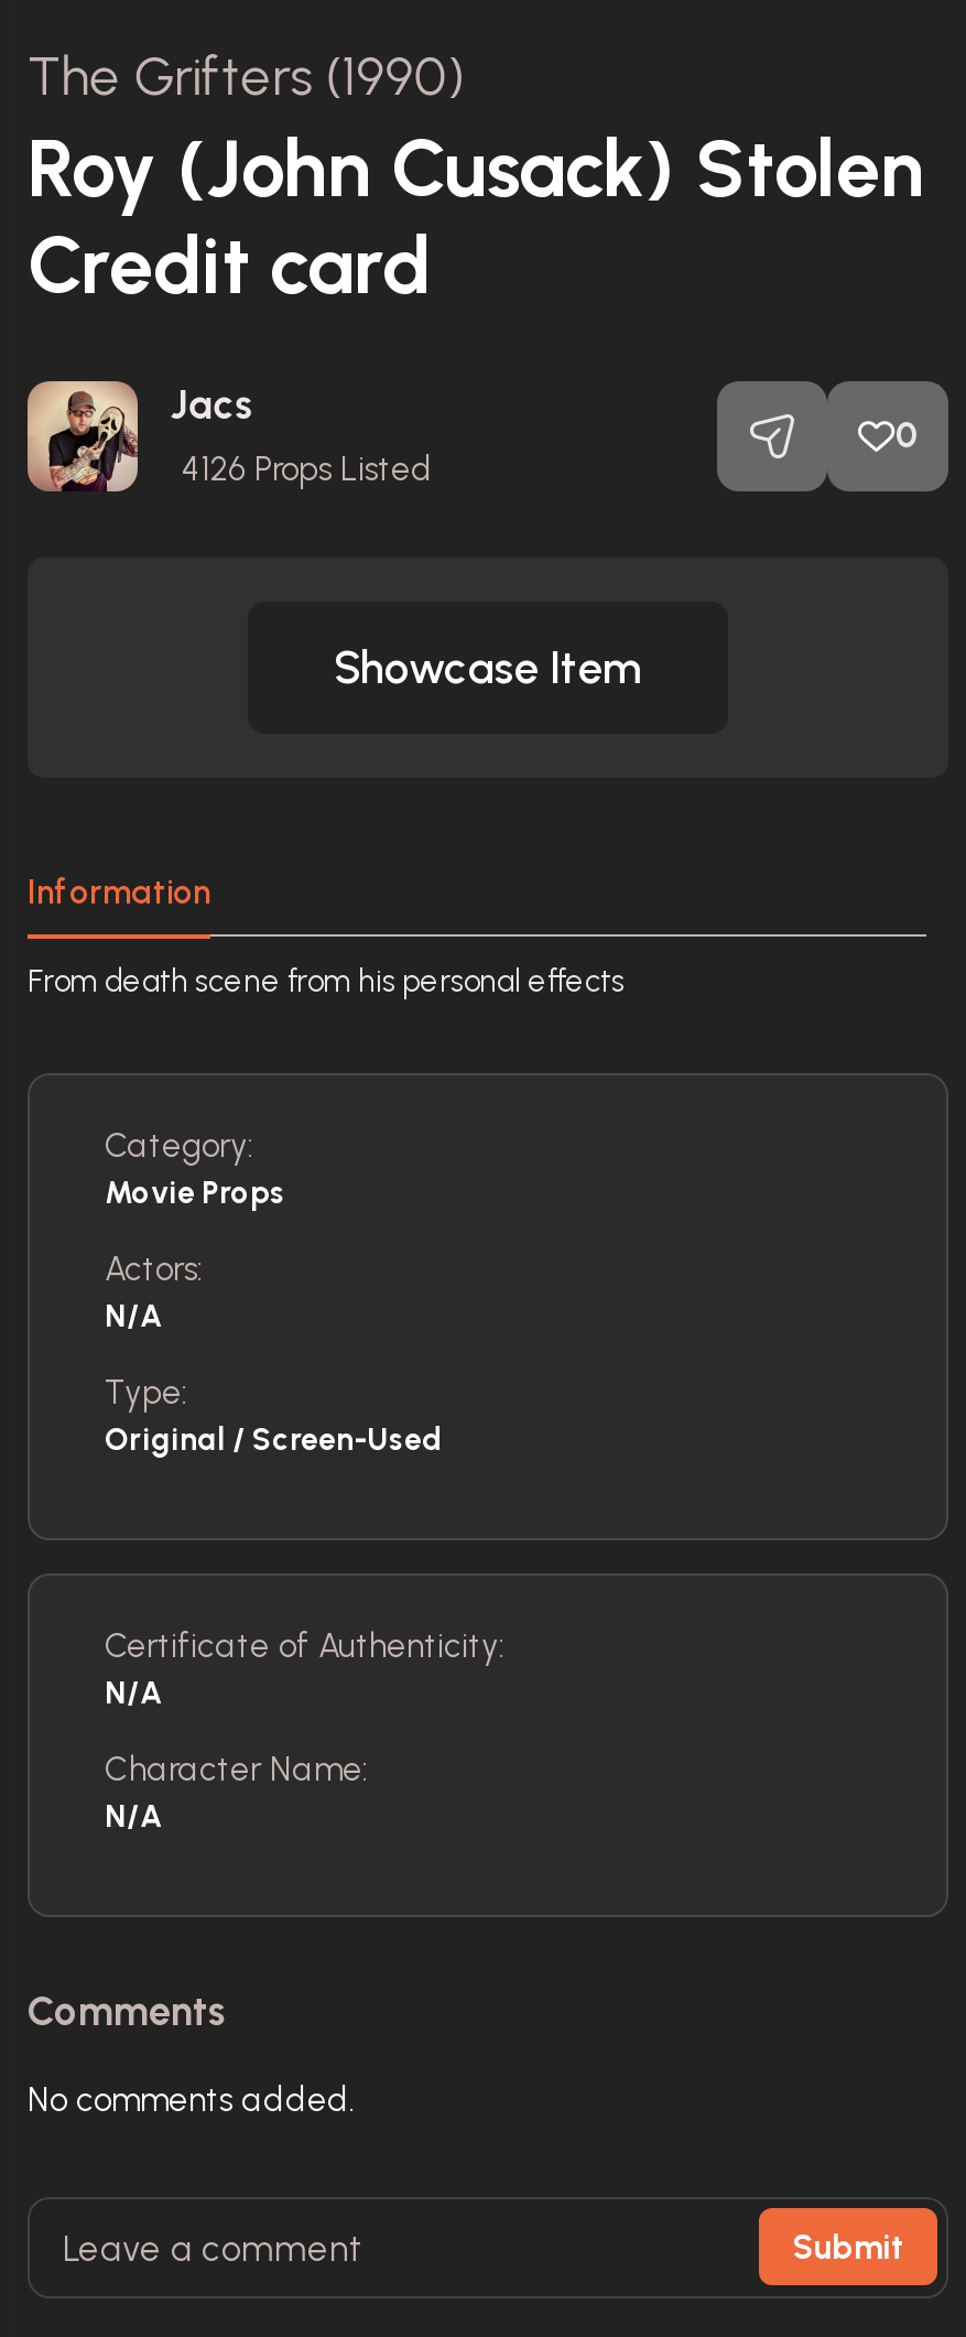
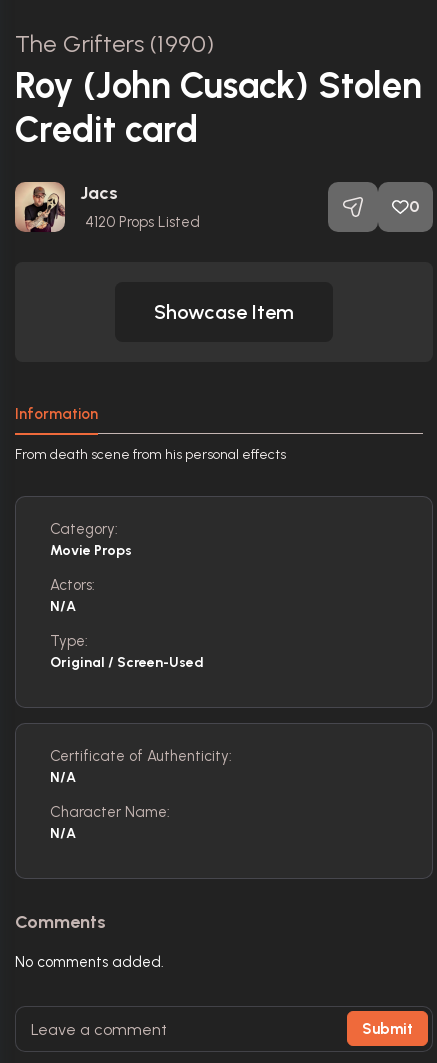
[182,450,433,489] 4126 Props Listed -> [85,213,200,231] 4120 Props Listed

